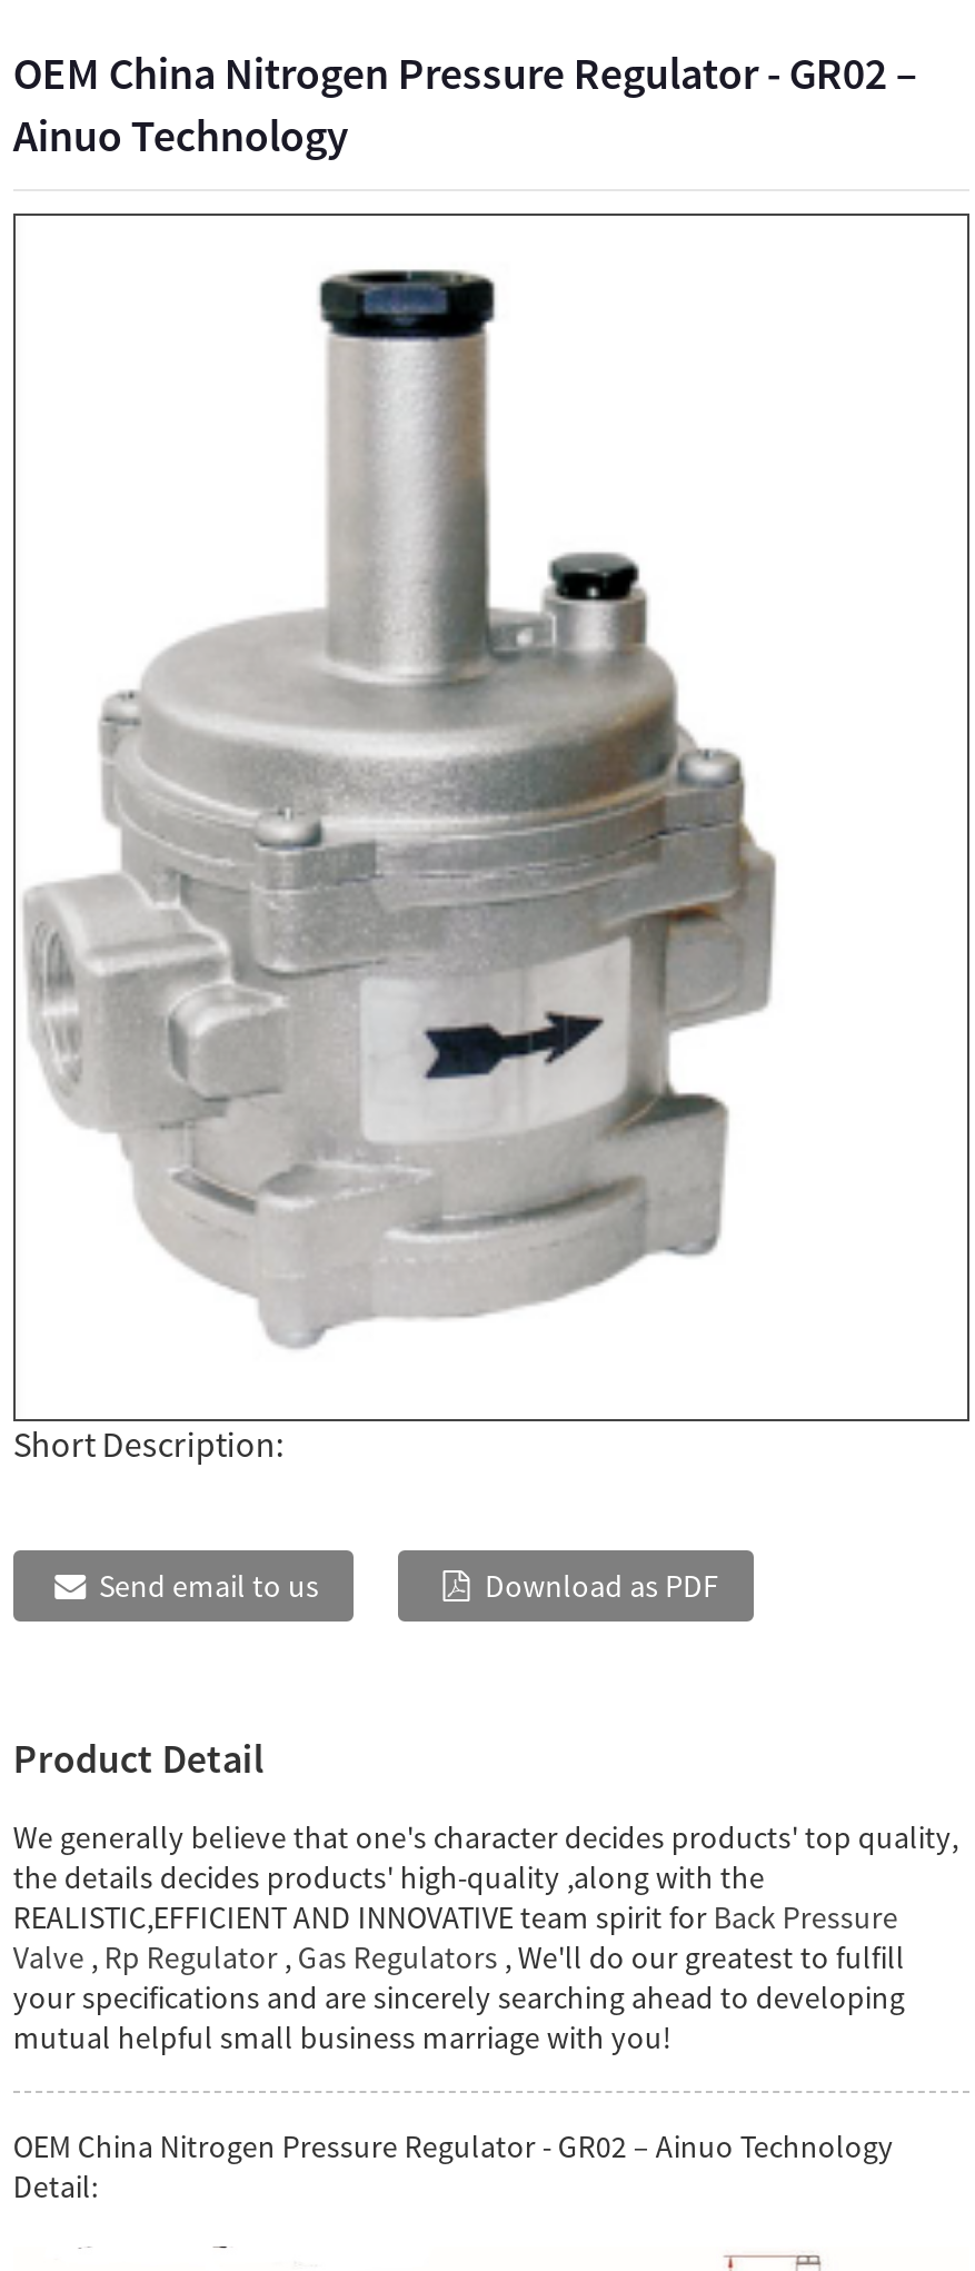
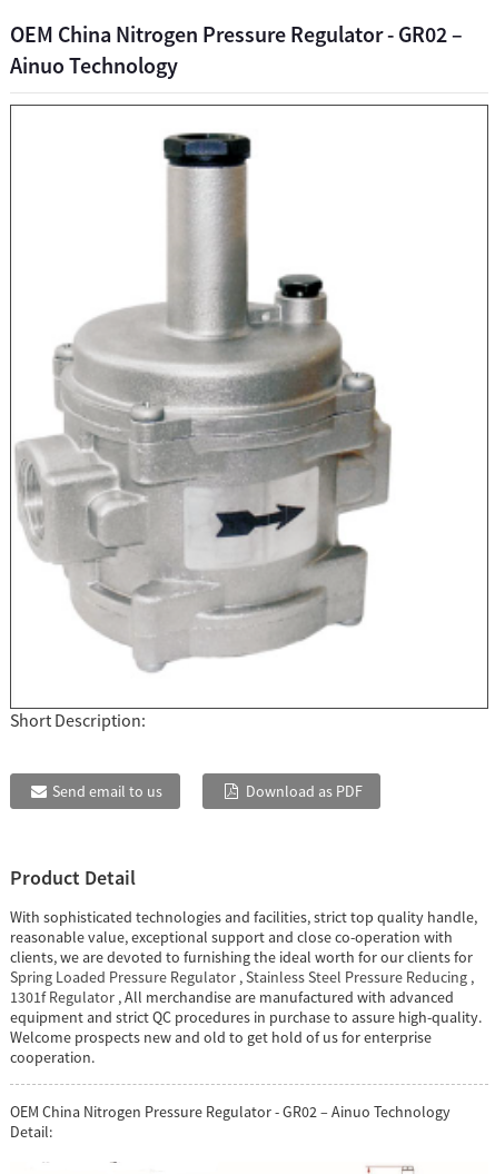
[13,1817,958,2057] We generally believe that one's character decides products' top quality, | the details decides products' high-quality ,along with the | REALISTIC,EFFICIENT AND INNOVATIVE team spirit for Back Pressure | Valve, Rp Regulator, Gas Regulators, We'll do our greatest to fulfill | your specifications and are sincerely searching ahead to developing | mutual helpful small business marriage with you! -> [10,907,482,1067] With sophisticated technologies and facilities, strict top quality handle, | reasonable value, exceptional support and close co-operation with | clients, we are devoted to furnishing the ideal worth for our clients for | Spring Loaded Pressure Regulator,Stainless Steel Pressure Reducing, | 1301f Regulator, All merchandise are manufactured with advanced | equipment and strict QC procedures in purchase to assure high-quality. | Welcome prospects new and old to get hold of us for enterprise | cooperation.

